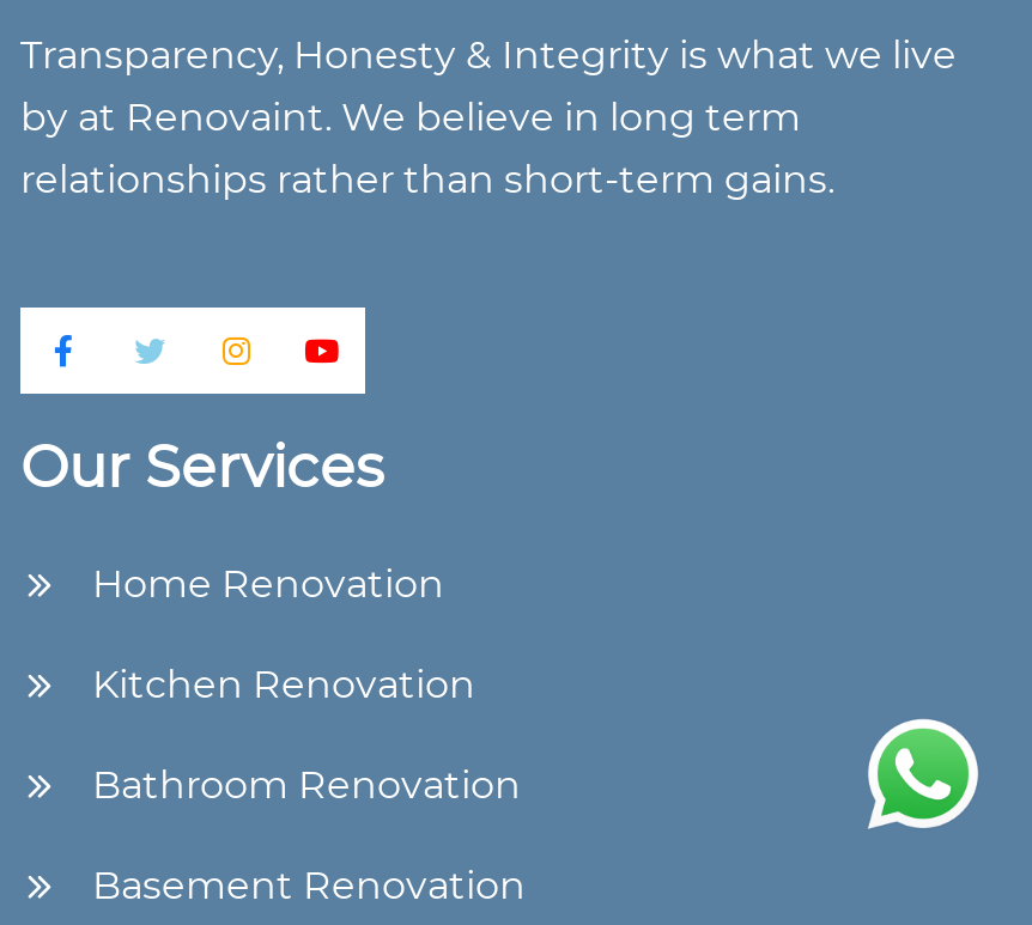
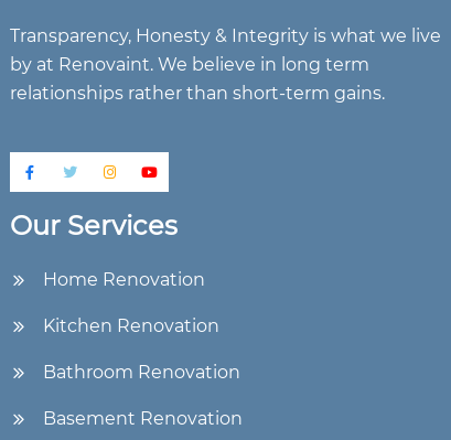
[866,717,981,832] [image] -> none

